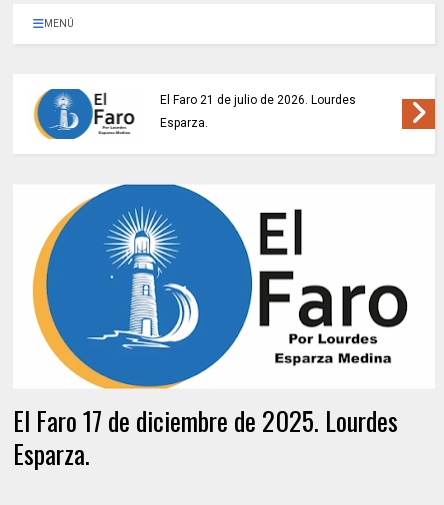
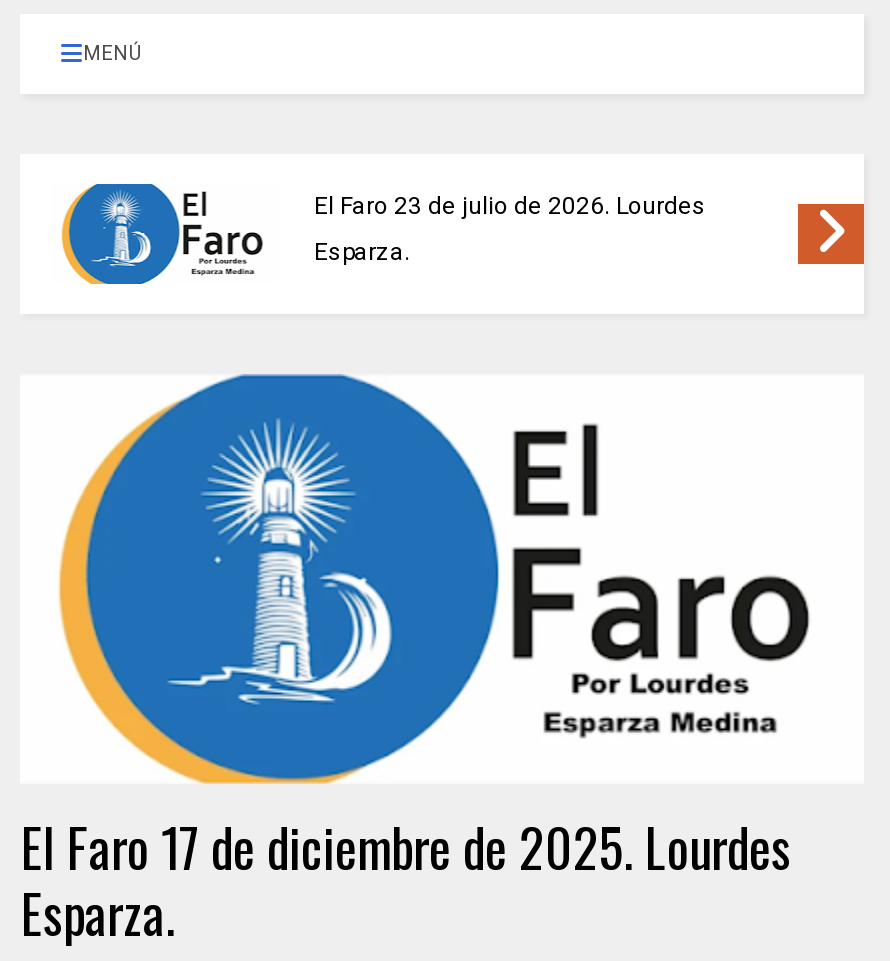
[160,93,356,107] El Faro 21 de julio de 2026. Lourdes -> [314,191,706,219] El Faro 23 de julio de 2026. Lourdes

